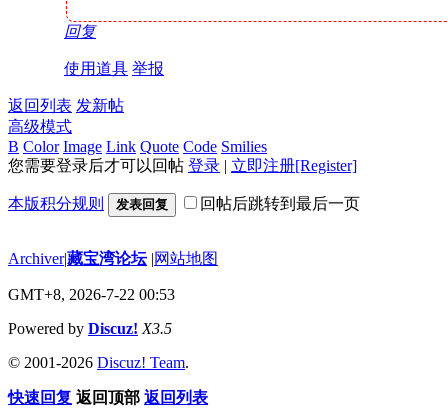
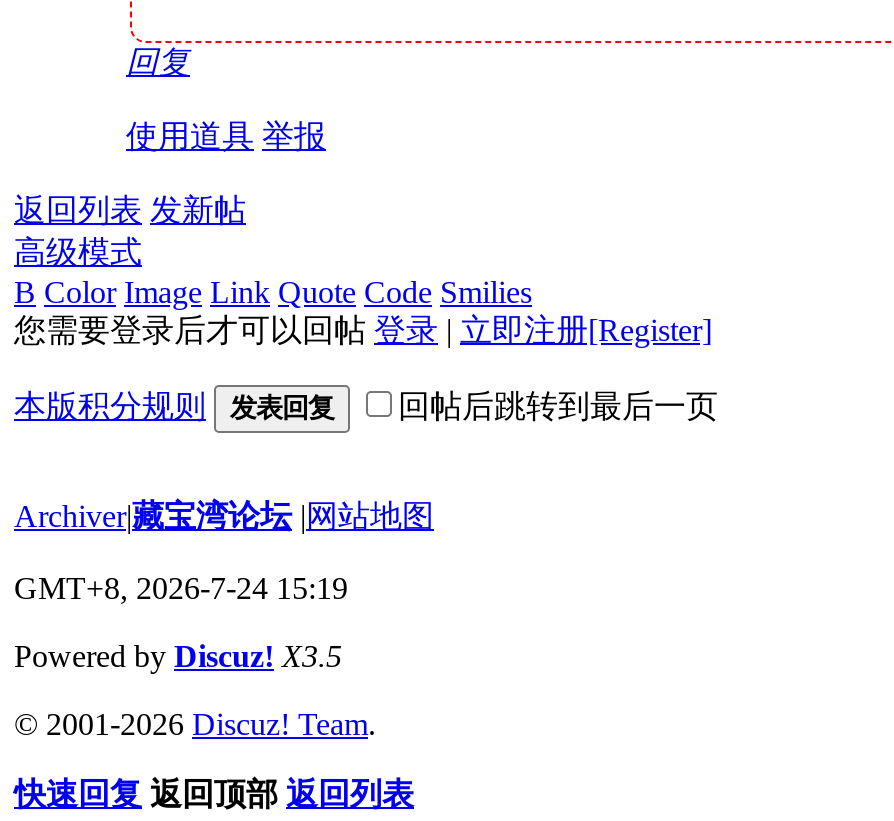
[8,286,175,303] GMT+8, 2026-7-22 00:53 -> [14,572,348,606] GMT+8, 2026-7-24 15:19

